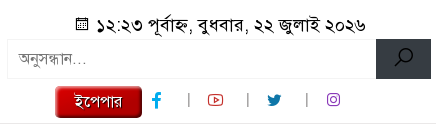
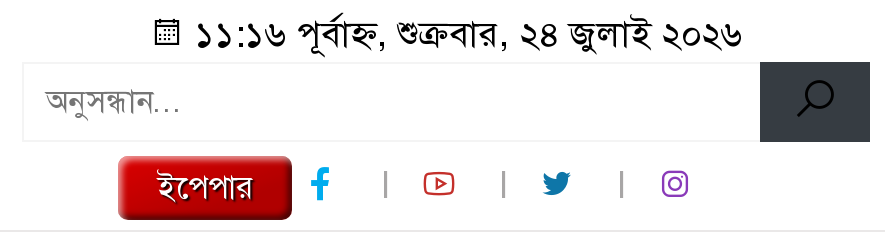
[90,14,365,36] ১২:২৩ পূর্বাহ্ন, বুধবার, ২২ জুলাই ২০২৬ -> [185,12,743,56] ১১:১৬ পূর্বাহ্ন, শুক্রবার, ২৪ জুলাই ২০২৬

